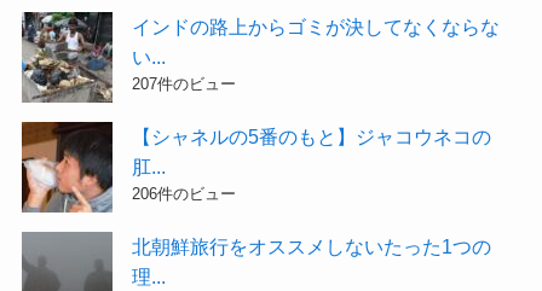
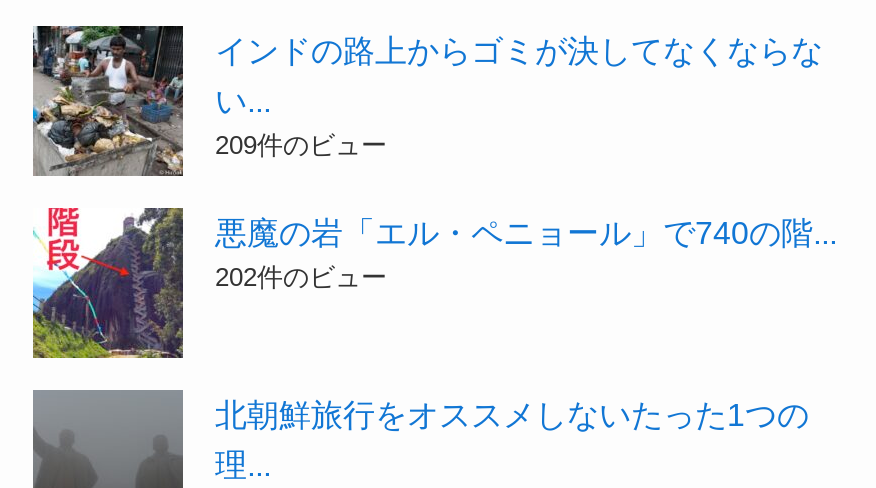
[132,74,236,92] 207件のビュー -> [215,129,387,159] 209件のビュー
[21,121,491,214] [image] | 【シャネルの5番のもと】ジャコウネコの | 肛... | 206件のビュー -> [31,206,837,360] [image] | 悪魔の岩「エル・ペニョール」で740の階... | 202件のビュー

